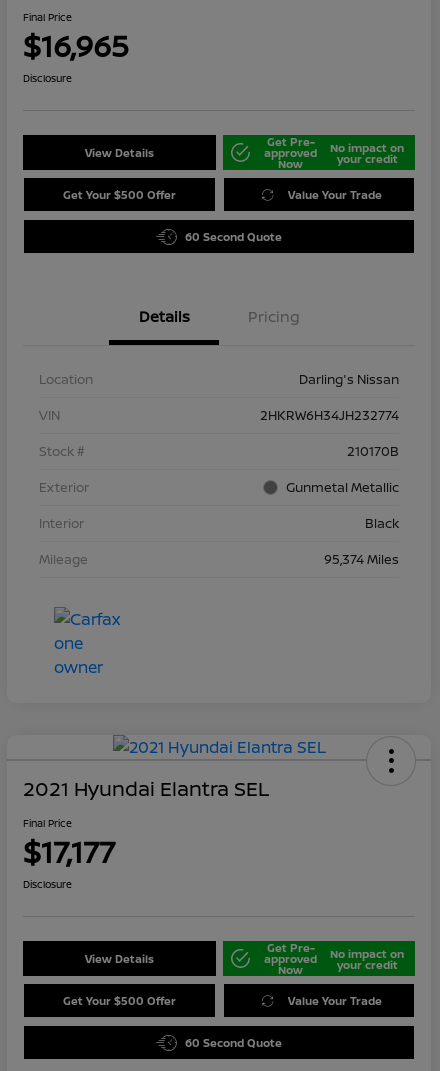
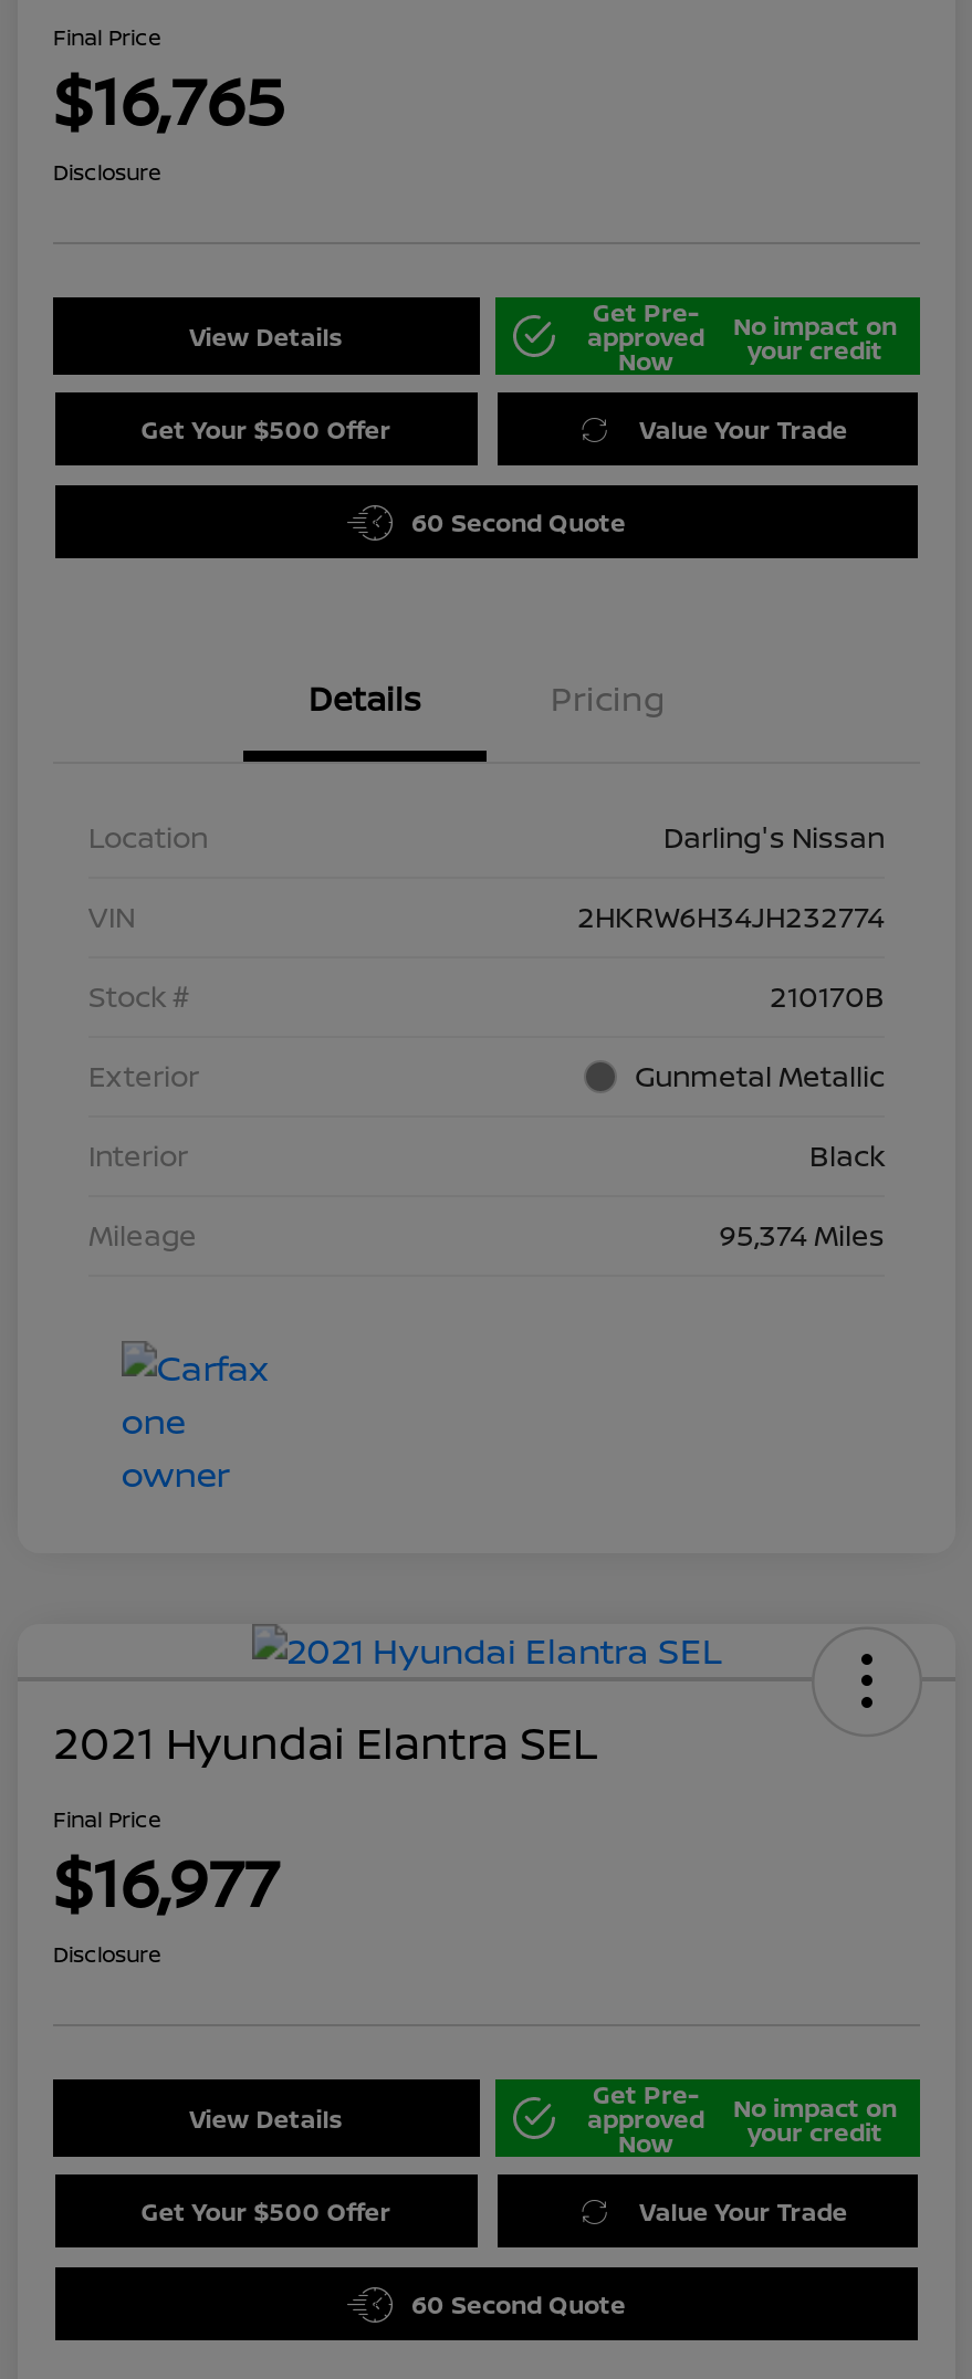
[23,25,129,66] $16,965 -> [53,55,285,145] $16,765
[23,831,115,872] $17,177 -> [53,1837,279,1927] $16,977

